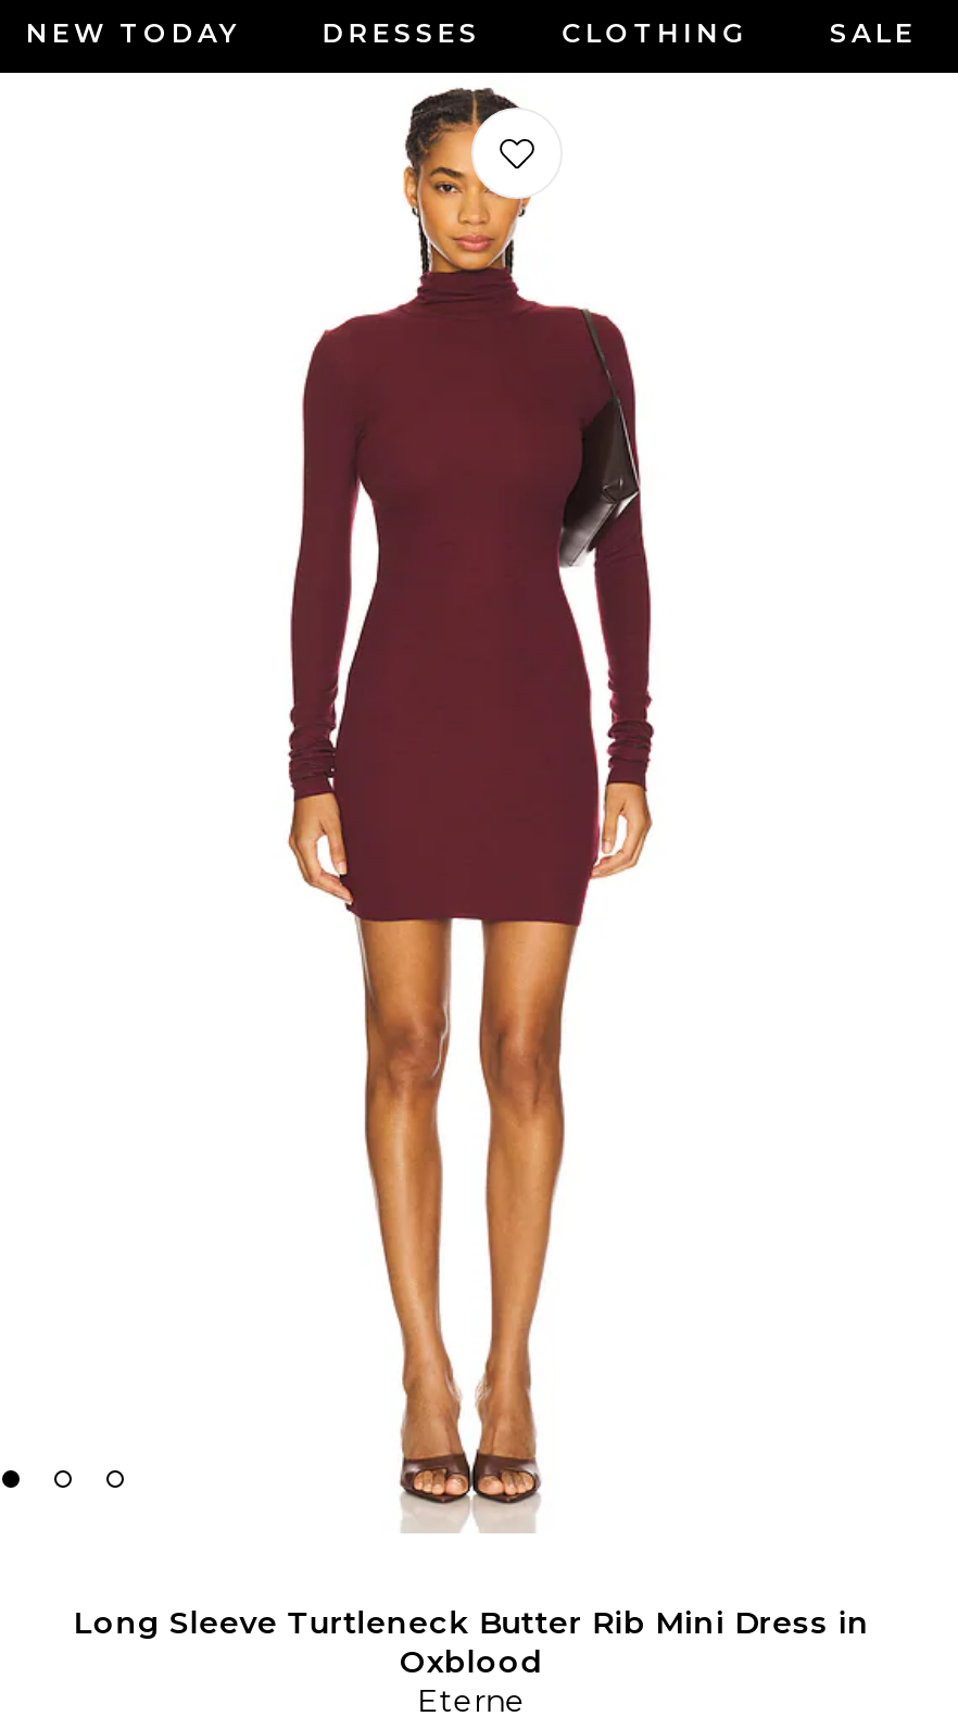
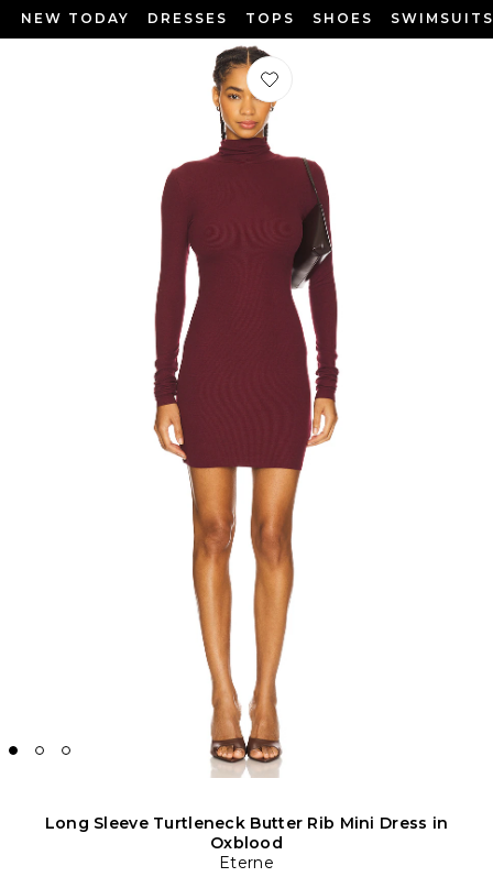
[562,16,917,49] CLOTHING | SALE -> [245,10,493,26] TOPS | SHOES | SWIMSUITS

